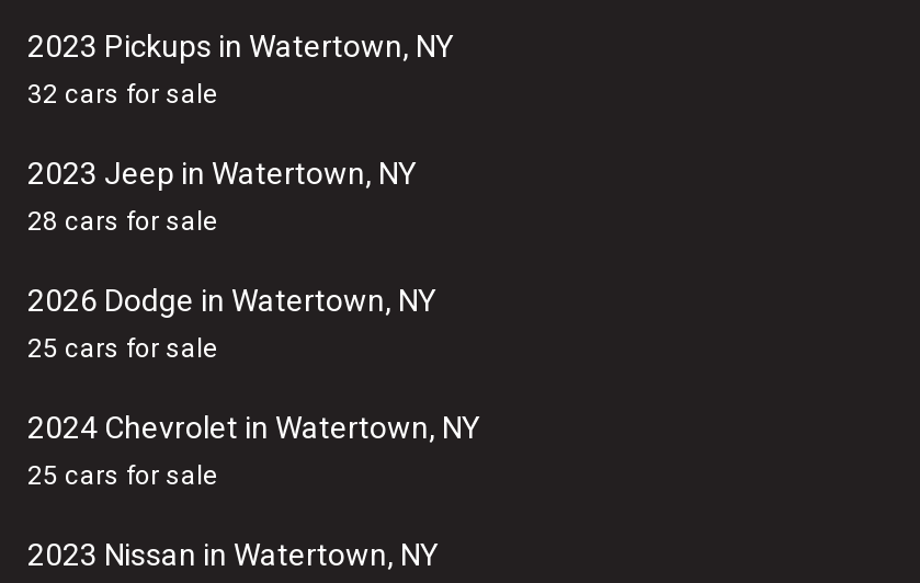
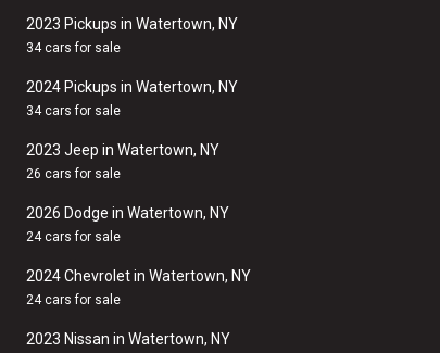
[27,79,218,110] 32 cars for sale -> [26,40,238,118] 34 cars for sale | 2024 Pickups in Watertown, NY | 34 cars for sale
[27,206,218,237] 28 cars for sale -> [26,166,121,181] 26 cars for sale
[27,333,218,364] 25 cars for sale -> [26,229,121,244] 24 cars for sale
[27,460,218,491] 25 cars for sale -> [26,292,121,307] 24 cars for sale

